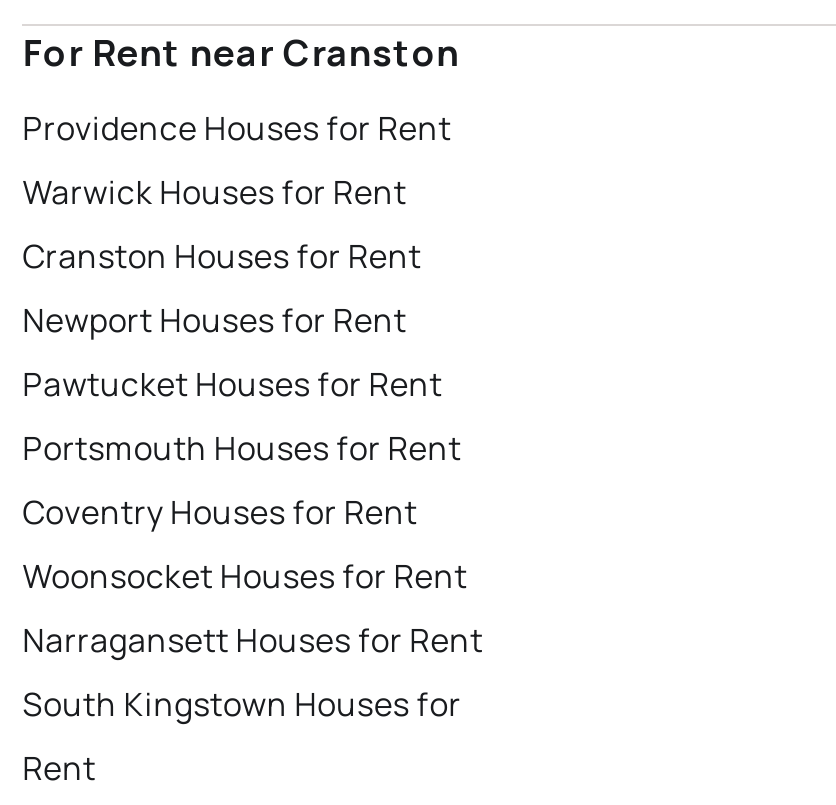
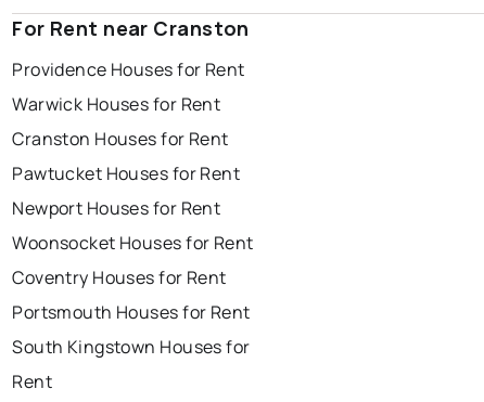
moved [22,298,407,342] -> [12,197,221,221]: Newport Houses for Rent
moved [22,426,461,534] -> [12,266,250,325]: Coventry Houses for Rent | Portsmouth Houses for Rent
moved [22,554,467,598] -> [12,231,254,255]: Woonsocket Houses for Rent
[22,618,483,662] Narragansett Houses for Rent -> none

